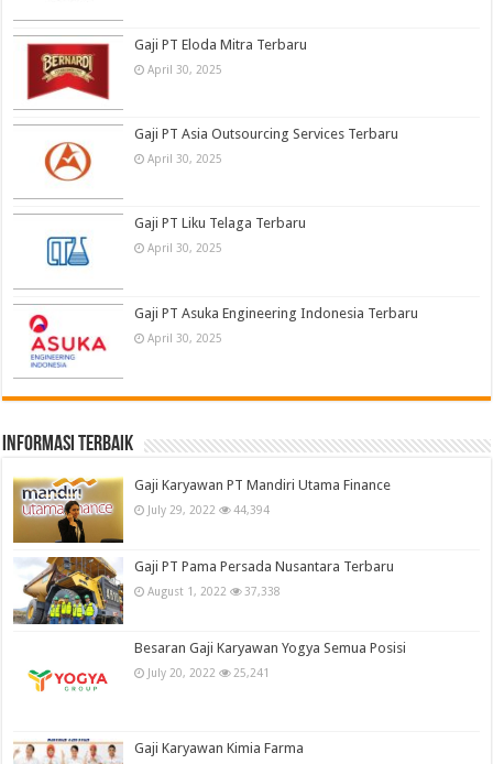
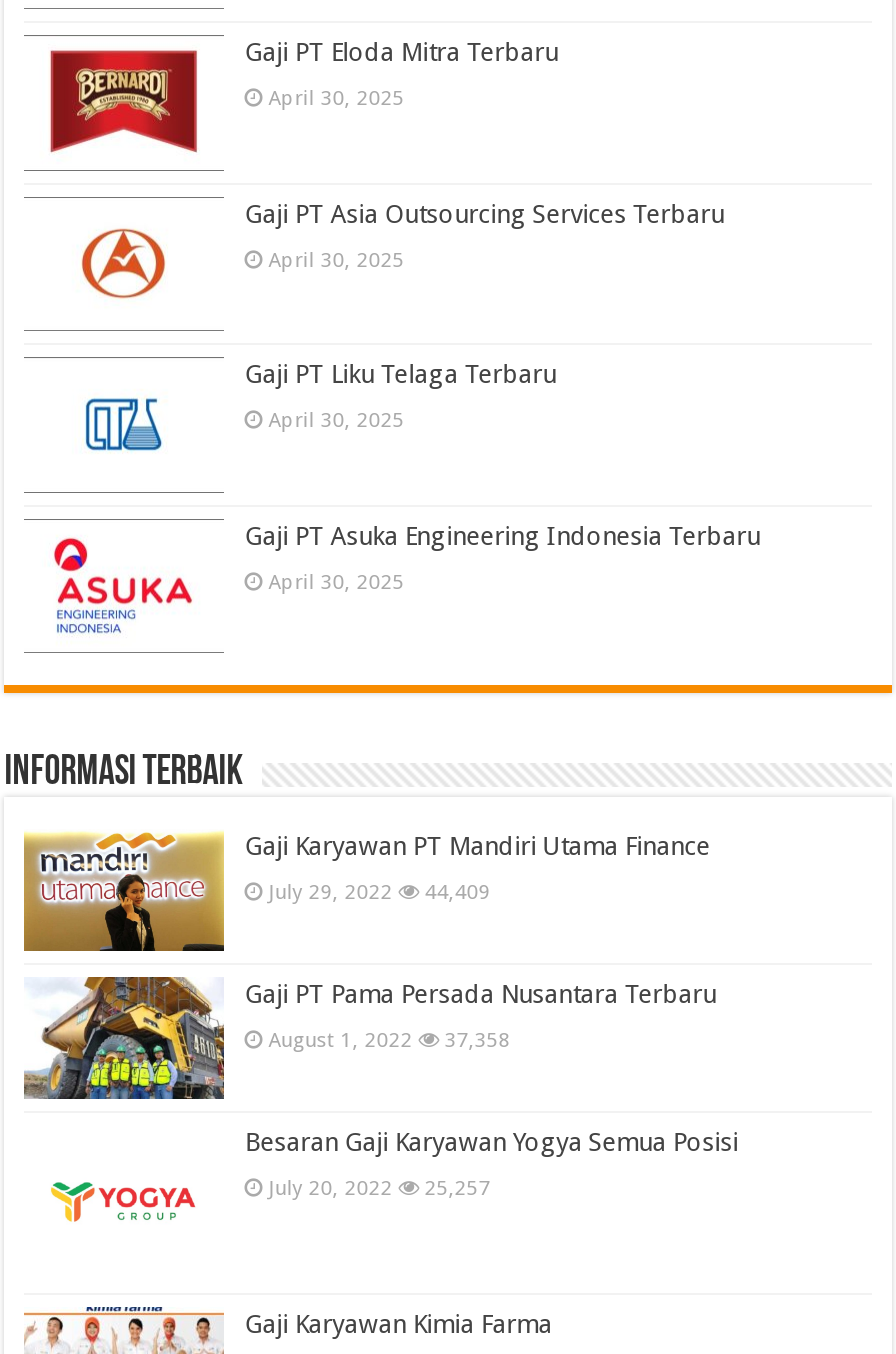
[148,503,270,516] July 29, 2022 44,394 -> [268,879,490,903] July 29, 2022 44,409
[148,585,281,598] August 1, 2022 37,338 -> [268,1028,510,1052] August 1, 2022 37,358
[148,665,270,679] July 20, 2022 25,241 -> [268,1175,490,1199] July 20, 2022 25,257

